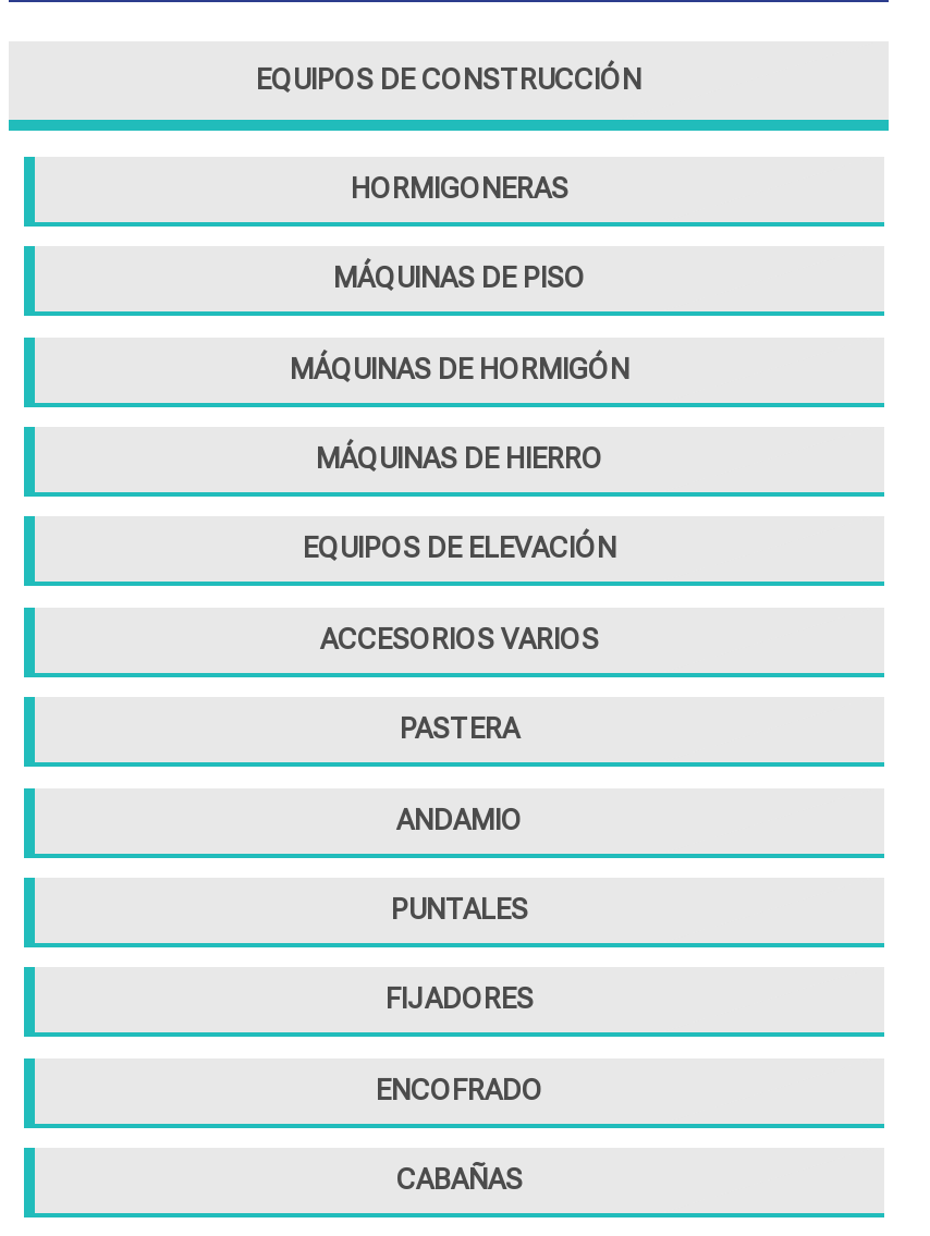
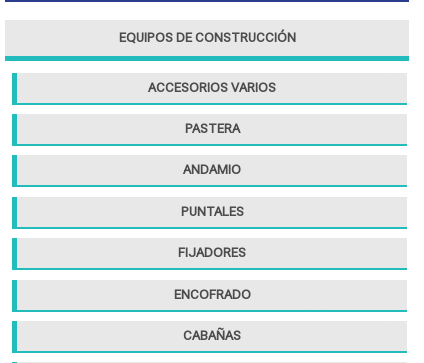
[290,171,629,565] HORMIGONERAS | MÁQUINAS DE PISO | MÁQUINAS DE HORMIGÓN | MÁQUINAS DE HIERRO | EQUIPOS DE ELEVACIÓN -> none

